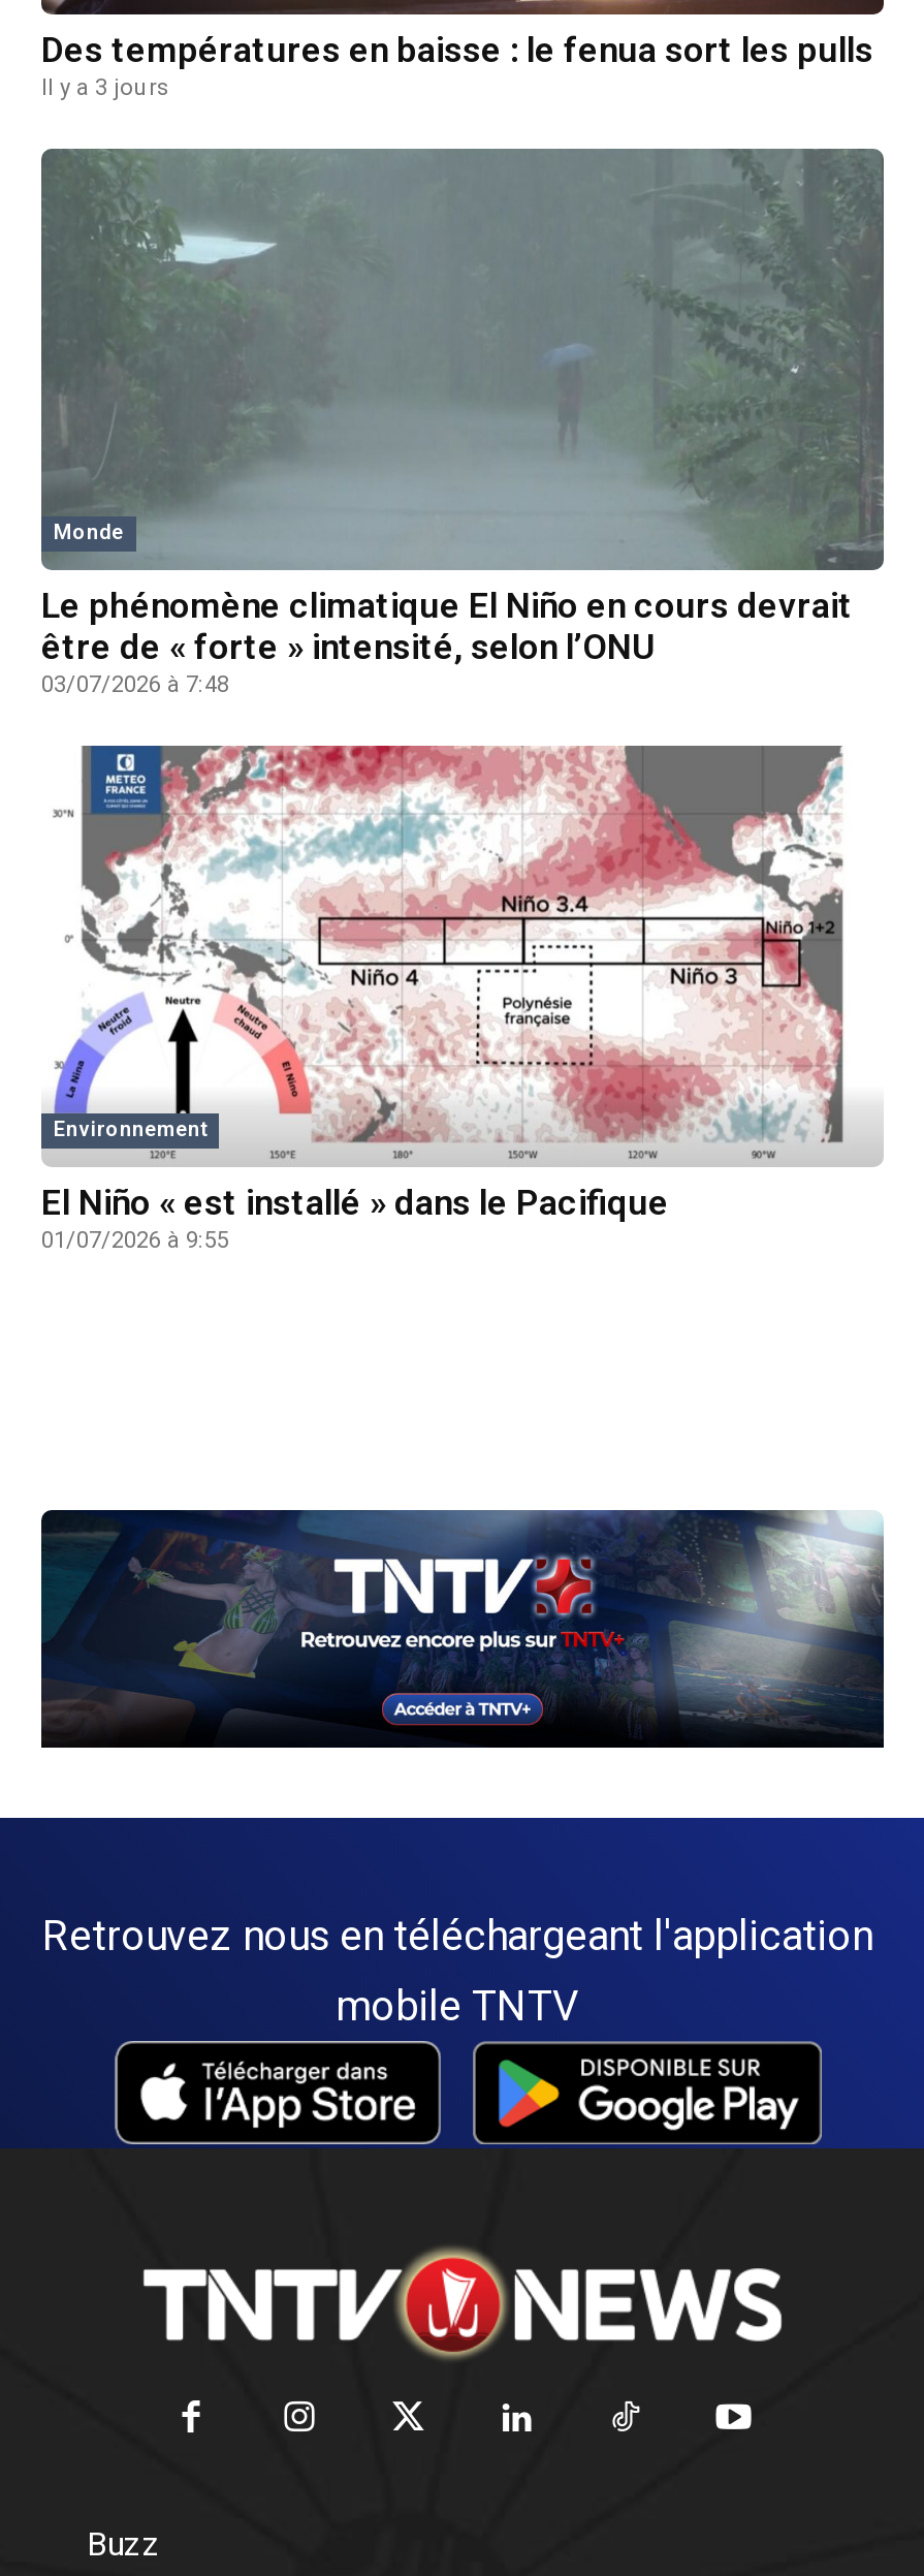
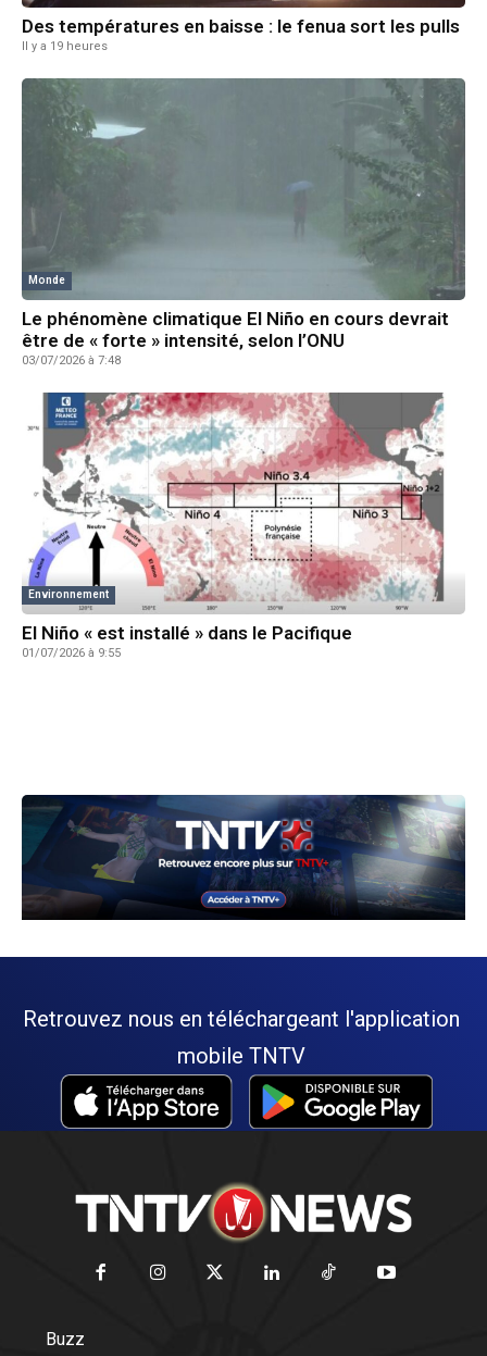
[41,74,169,101] Il y a 3 jours -> [22,39,108,53] Il y a 19 heures

